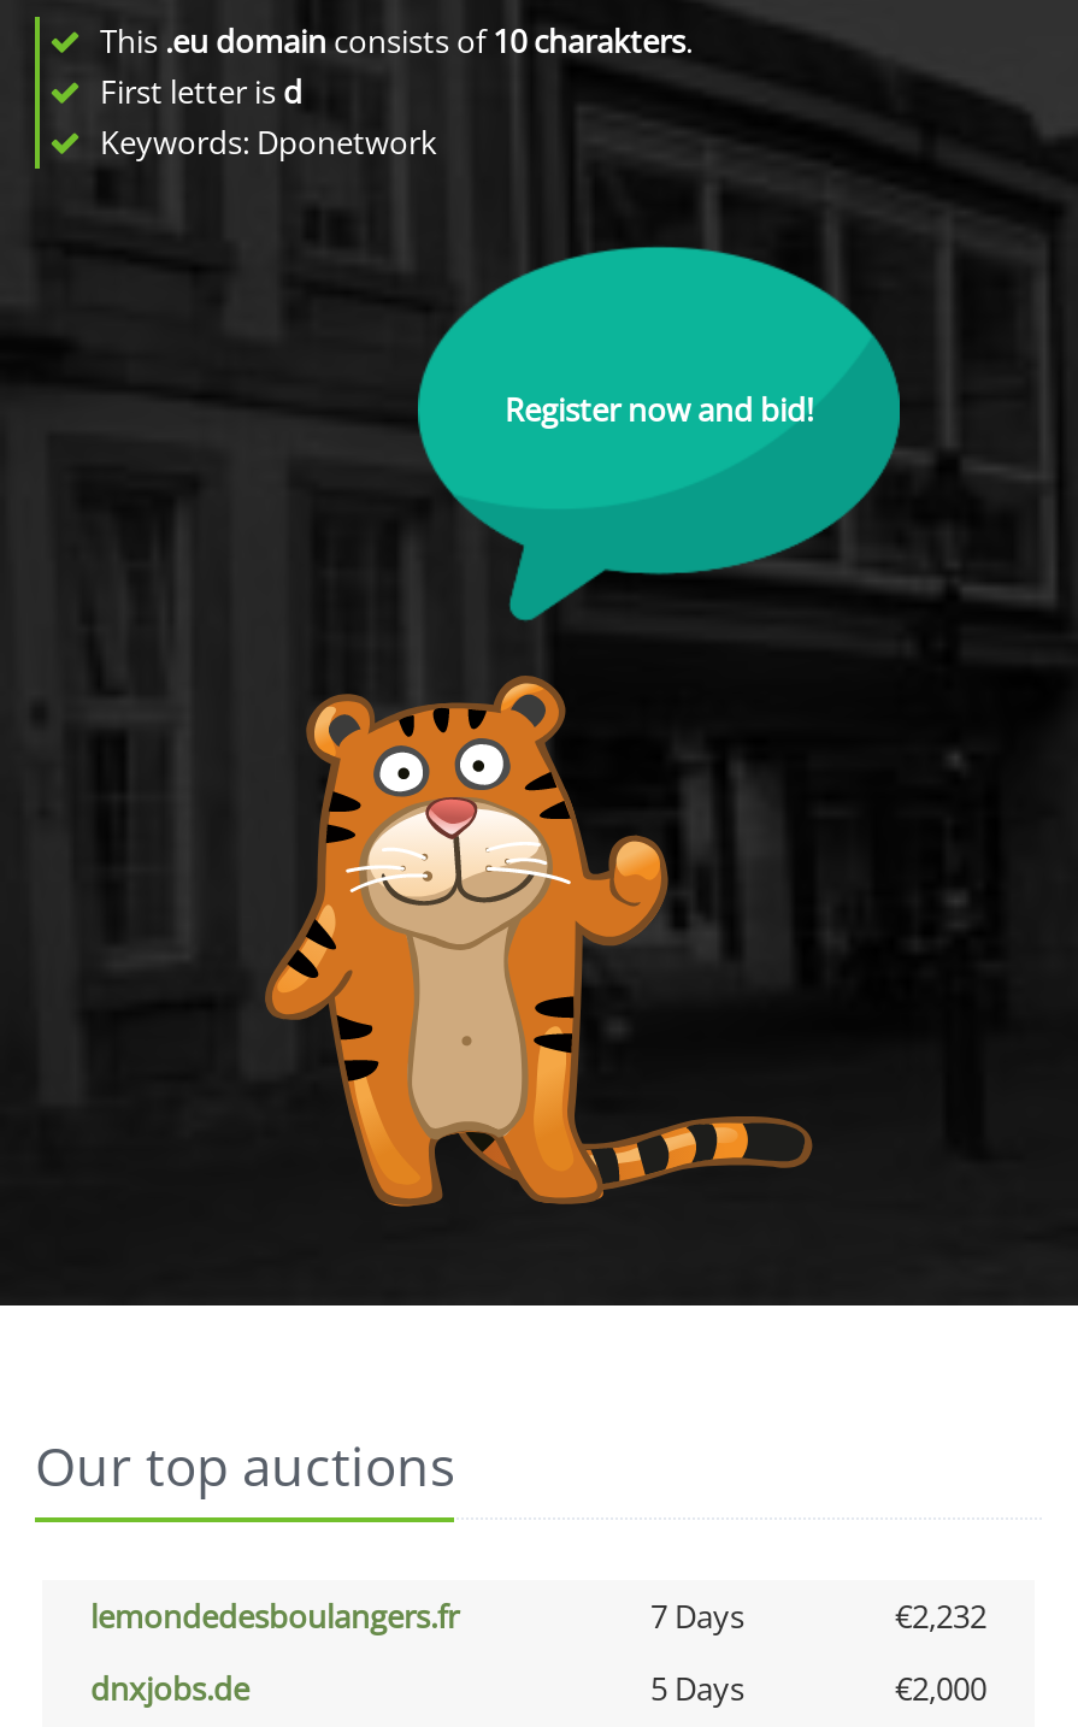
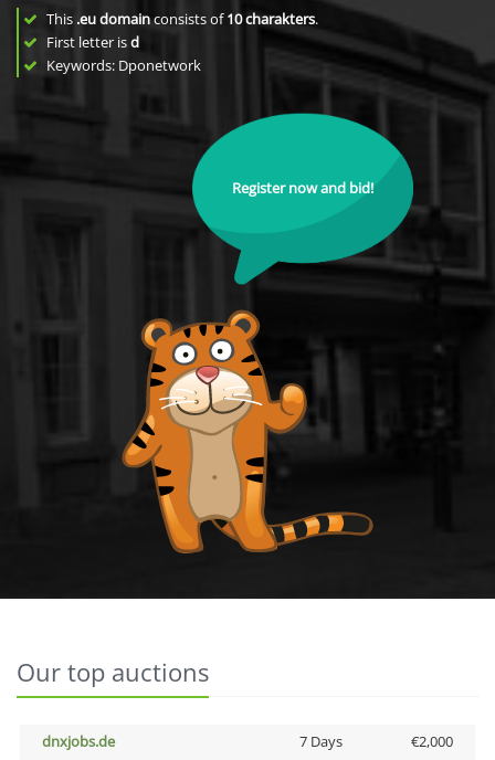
[90,1595,986,1638] lemondedesboulangers.fr | 7 Days | €2,232 -> none
[650,1667,744,1710] 5 Days -> [299,731,342,751] 7 Days

